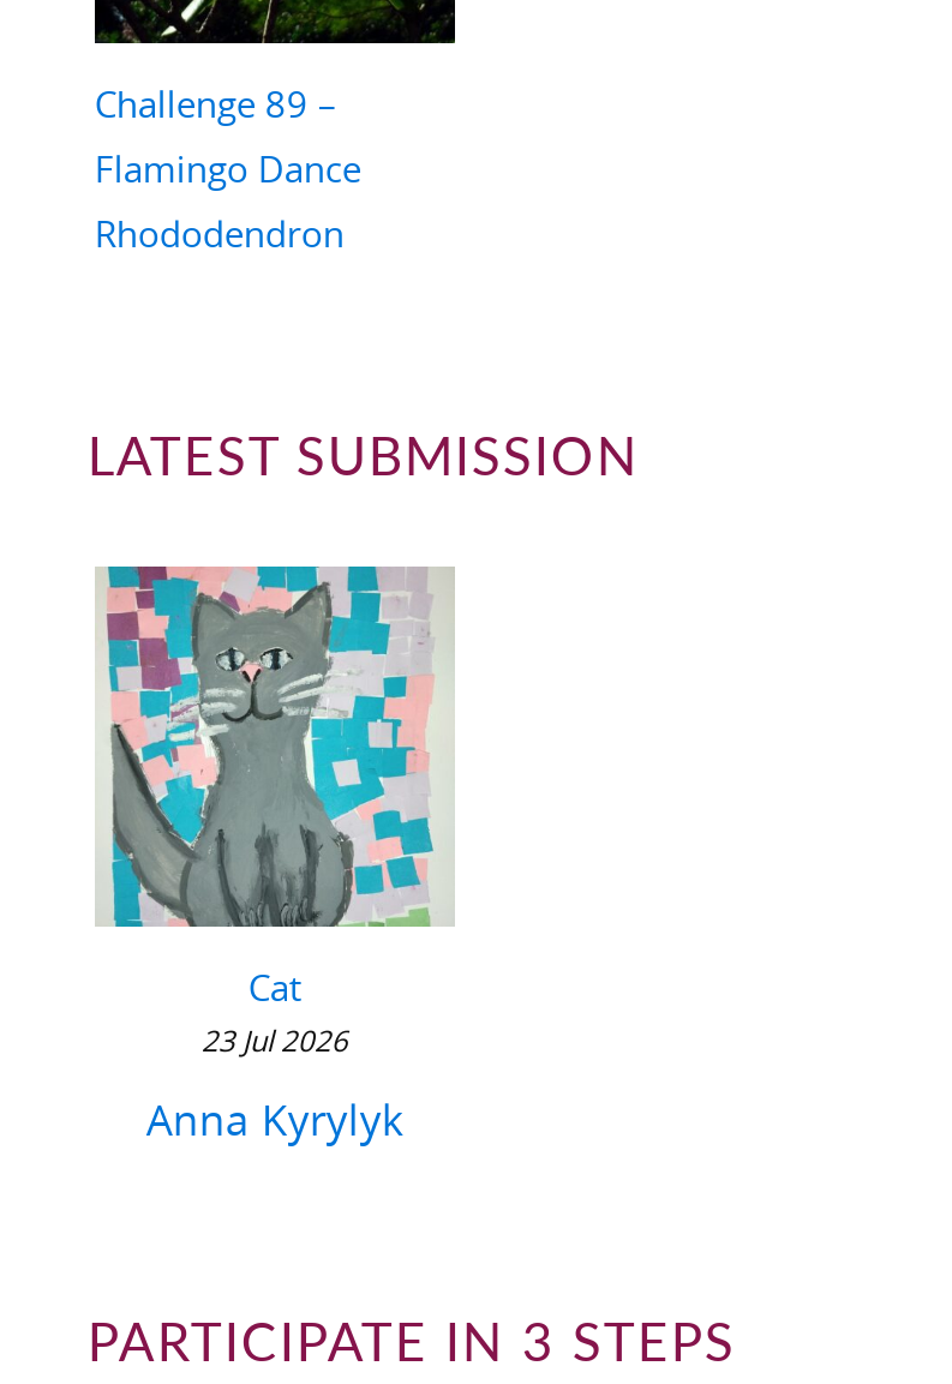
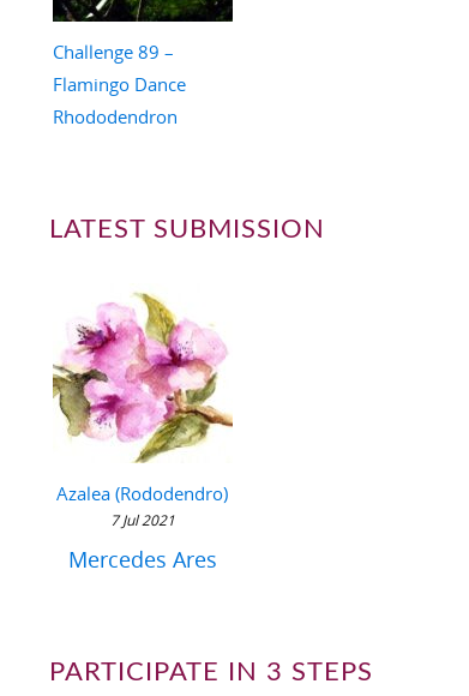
[95,564,455,1061] [image] | Cat | 23 Jul 2026 -> [52,283,233,531] [image] | Azalea (Rododendro) | 7 Jul 2021
[146,1090,403,1148] Anna Kyrylyk -> [68,545,217,574] Mercedes Ares

